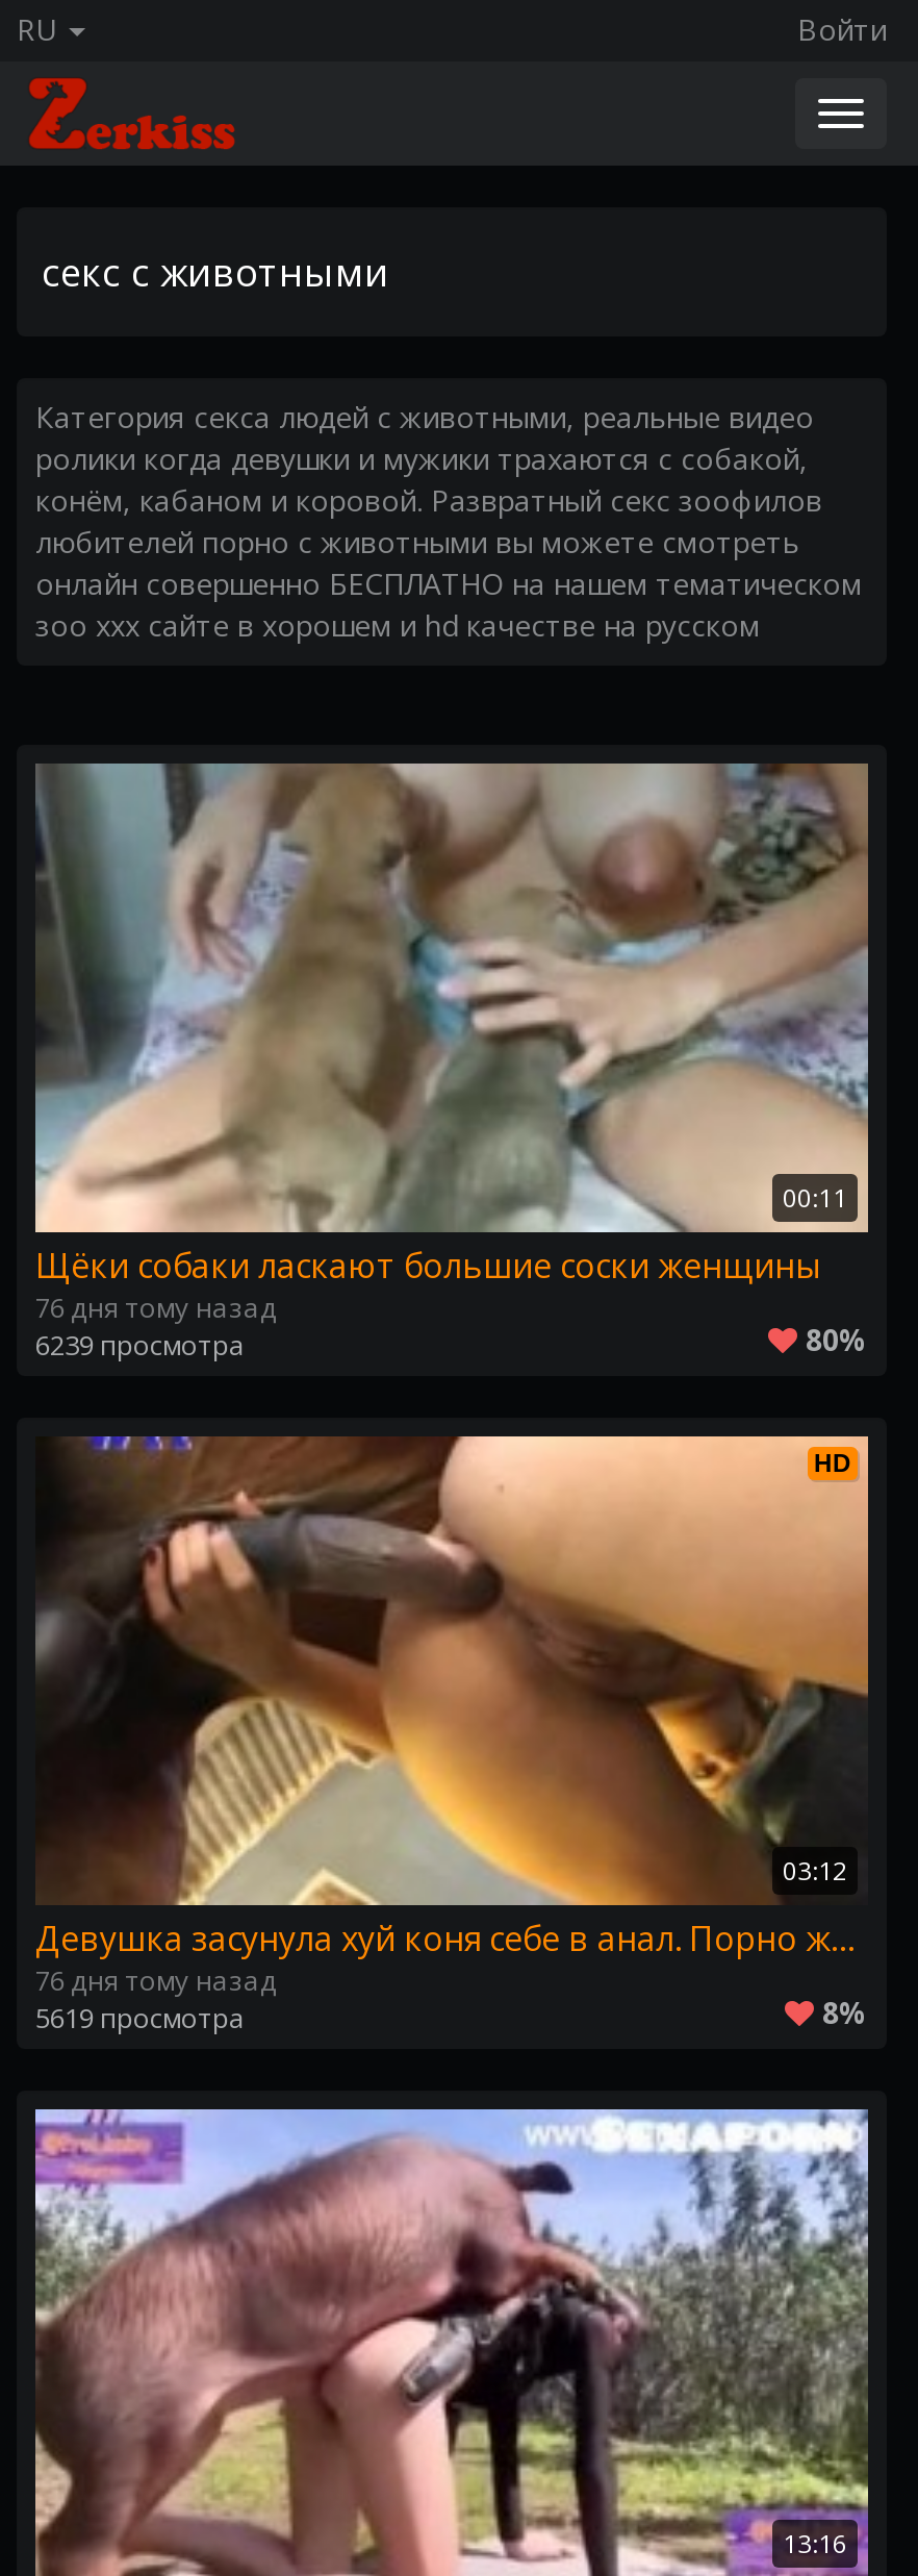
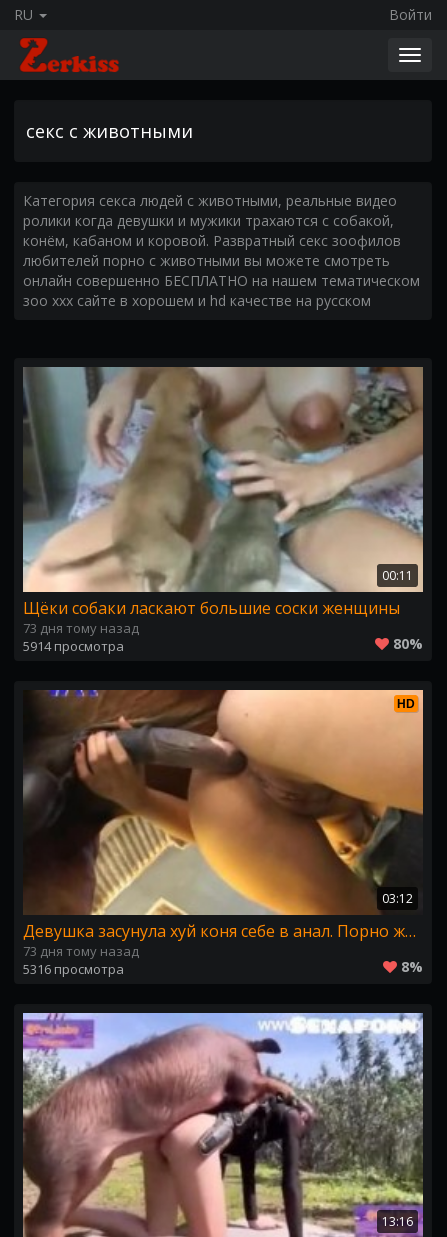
[35,1289,277,1326] 76 дня тому назад -> [23,619,139,637] 73 дня тому назад
[35,1326,246,1364] 6239 просмотра -> [23,637,124,655] 5914 просмотра
[35,1961,277,1999] 76 дня тому назад -> [23,942,139,960] 73 дня тому назад
[35,1999,246,2036] 5619 просмотра -> [23,960,124,978] 5316 просмотра

